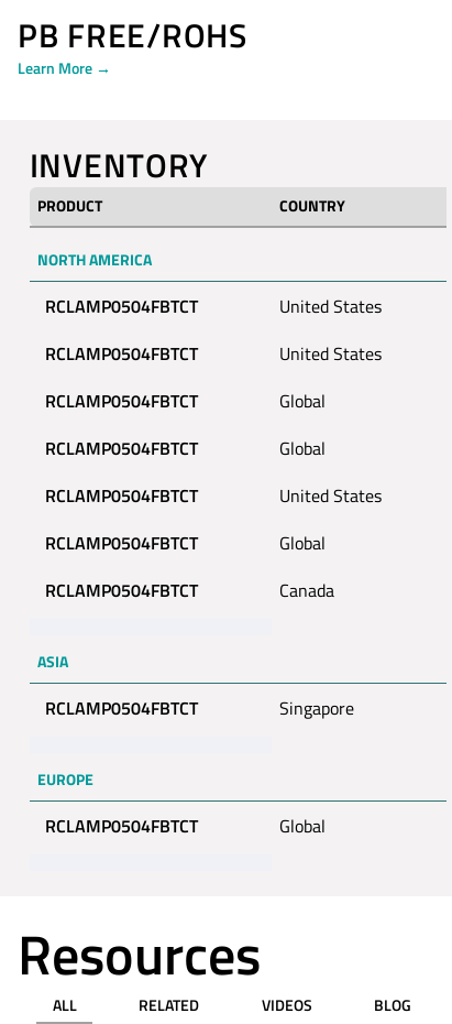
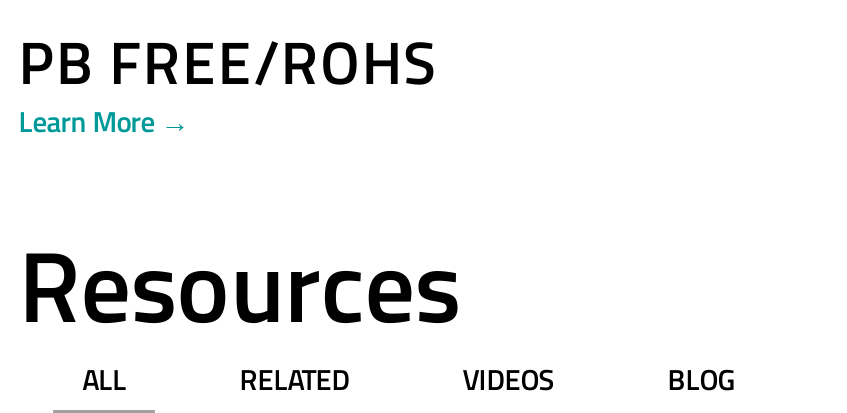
[29,140,381,839] INVENTORY | PRODUCT | COUNTRY | NORTH AMERICA | RCLAMP0504FBTCT | United States | RCLAMP0504FBTCT | United States | RCLAMP0504FBTCT | Global | RCLAMP0504FBTCT | Global | RCLAMP0504FBTCT | United States | RCLAMP0504FBTCT | Global | RCLAMP0504FBTCT | Canada | ASIA | RCLAMP0504FBTCT | Singapore | EUROPE | RCLAMP0504FBTCT | Global -> none

